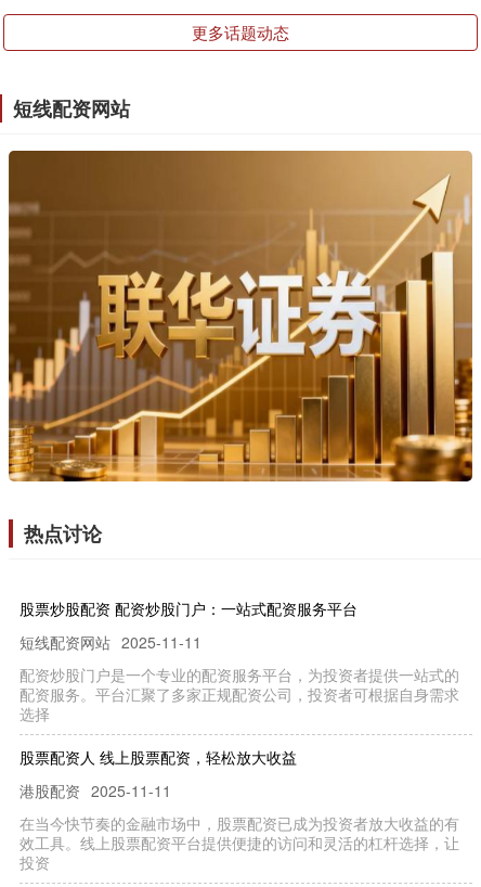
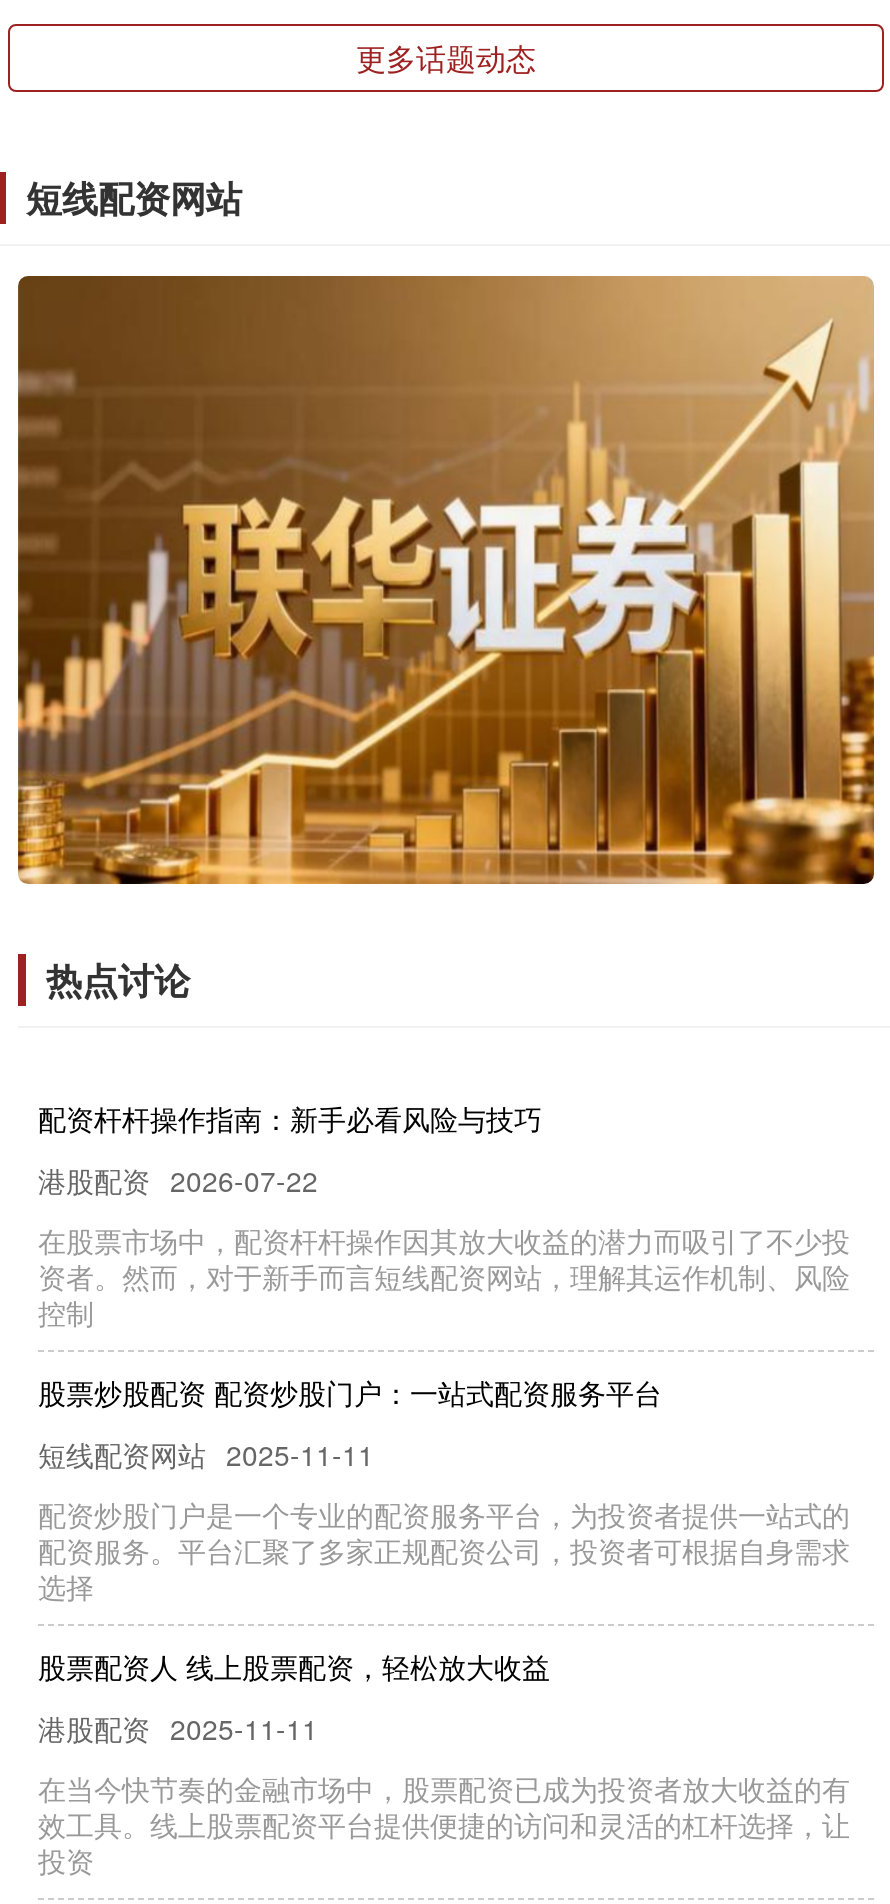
none -> [38,1099,850,1333] 配资杆杆操作指南：新手必看风险与技巧 | 港股配资 2026-07-22 | 在股票市场中，配资杆杆操作因其放大收益的潜力而吸引了不少投 | 资者。然而，对于新手而言短线配资网站，理解其运作机制、风险 | 控制

